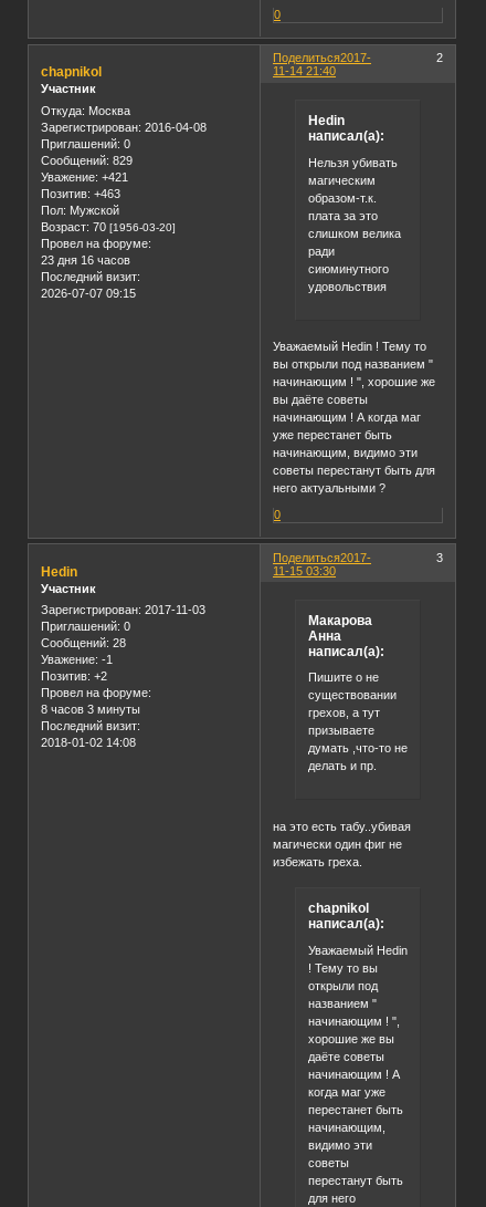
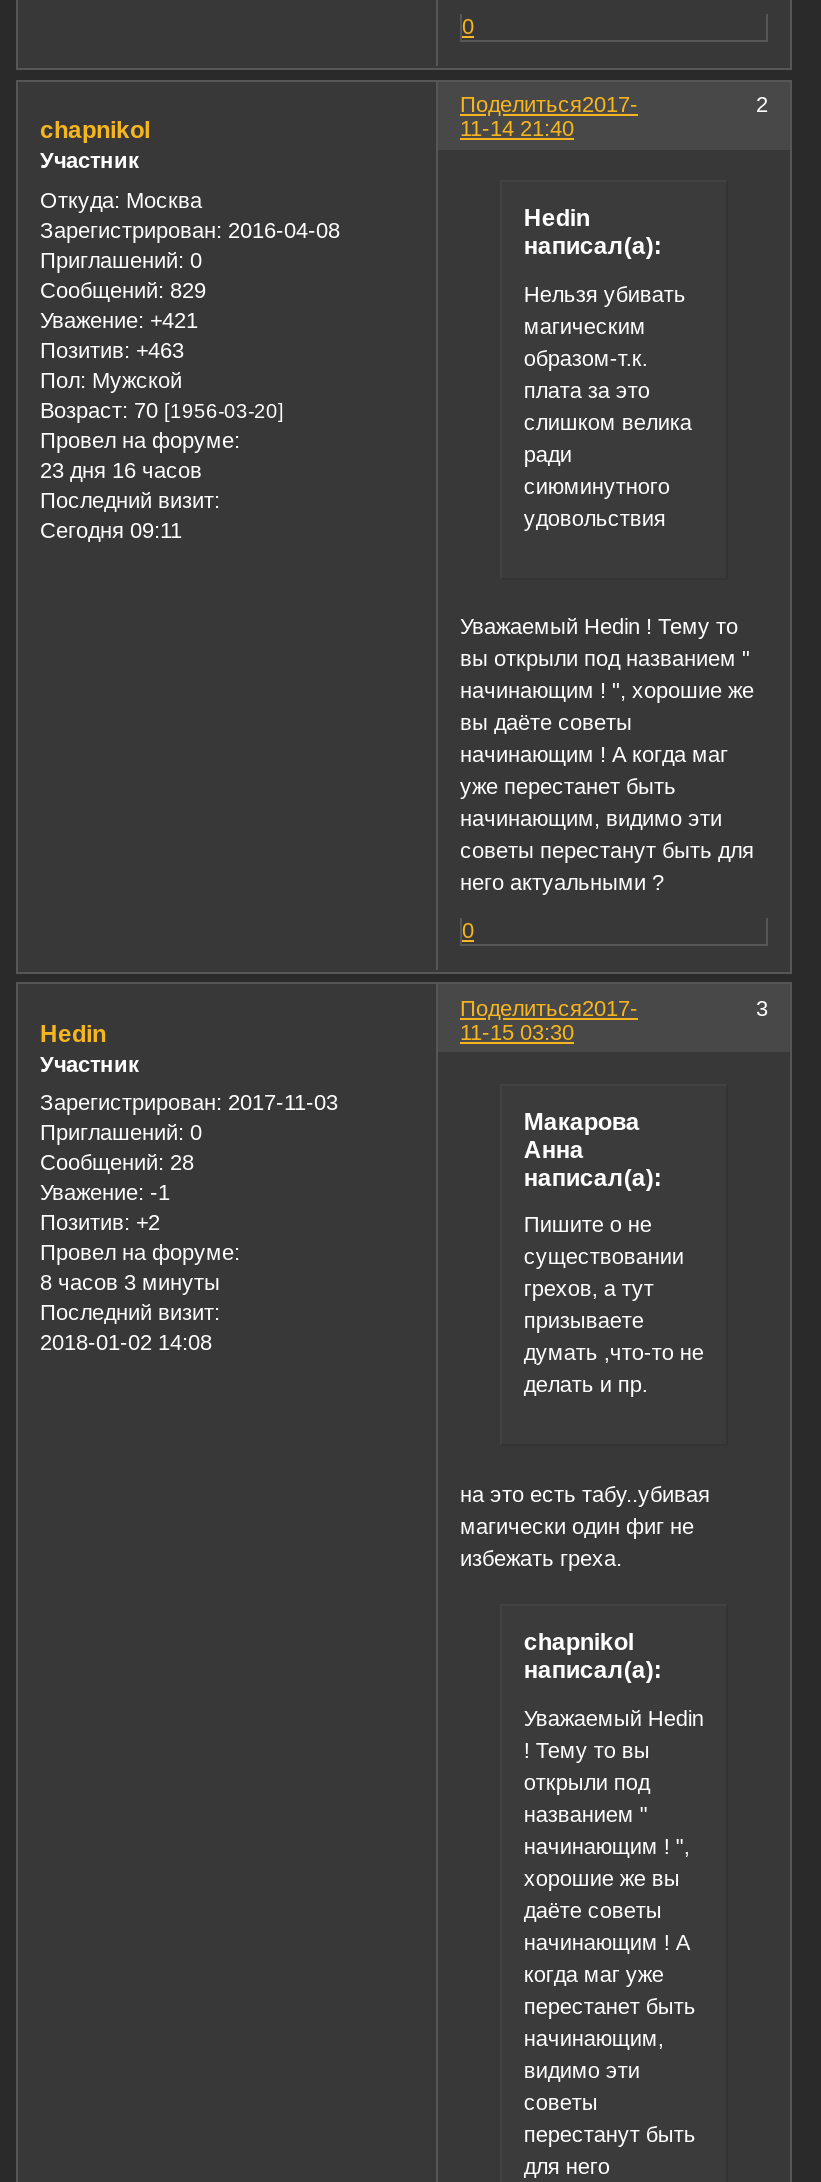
[41,286,136,299] 2026-07-07 09:15 -> [40,517,182,541] Сегодня 09:11

